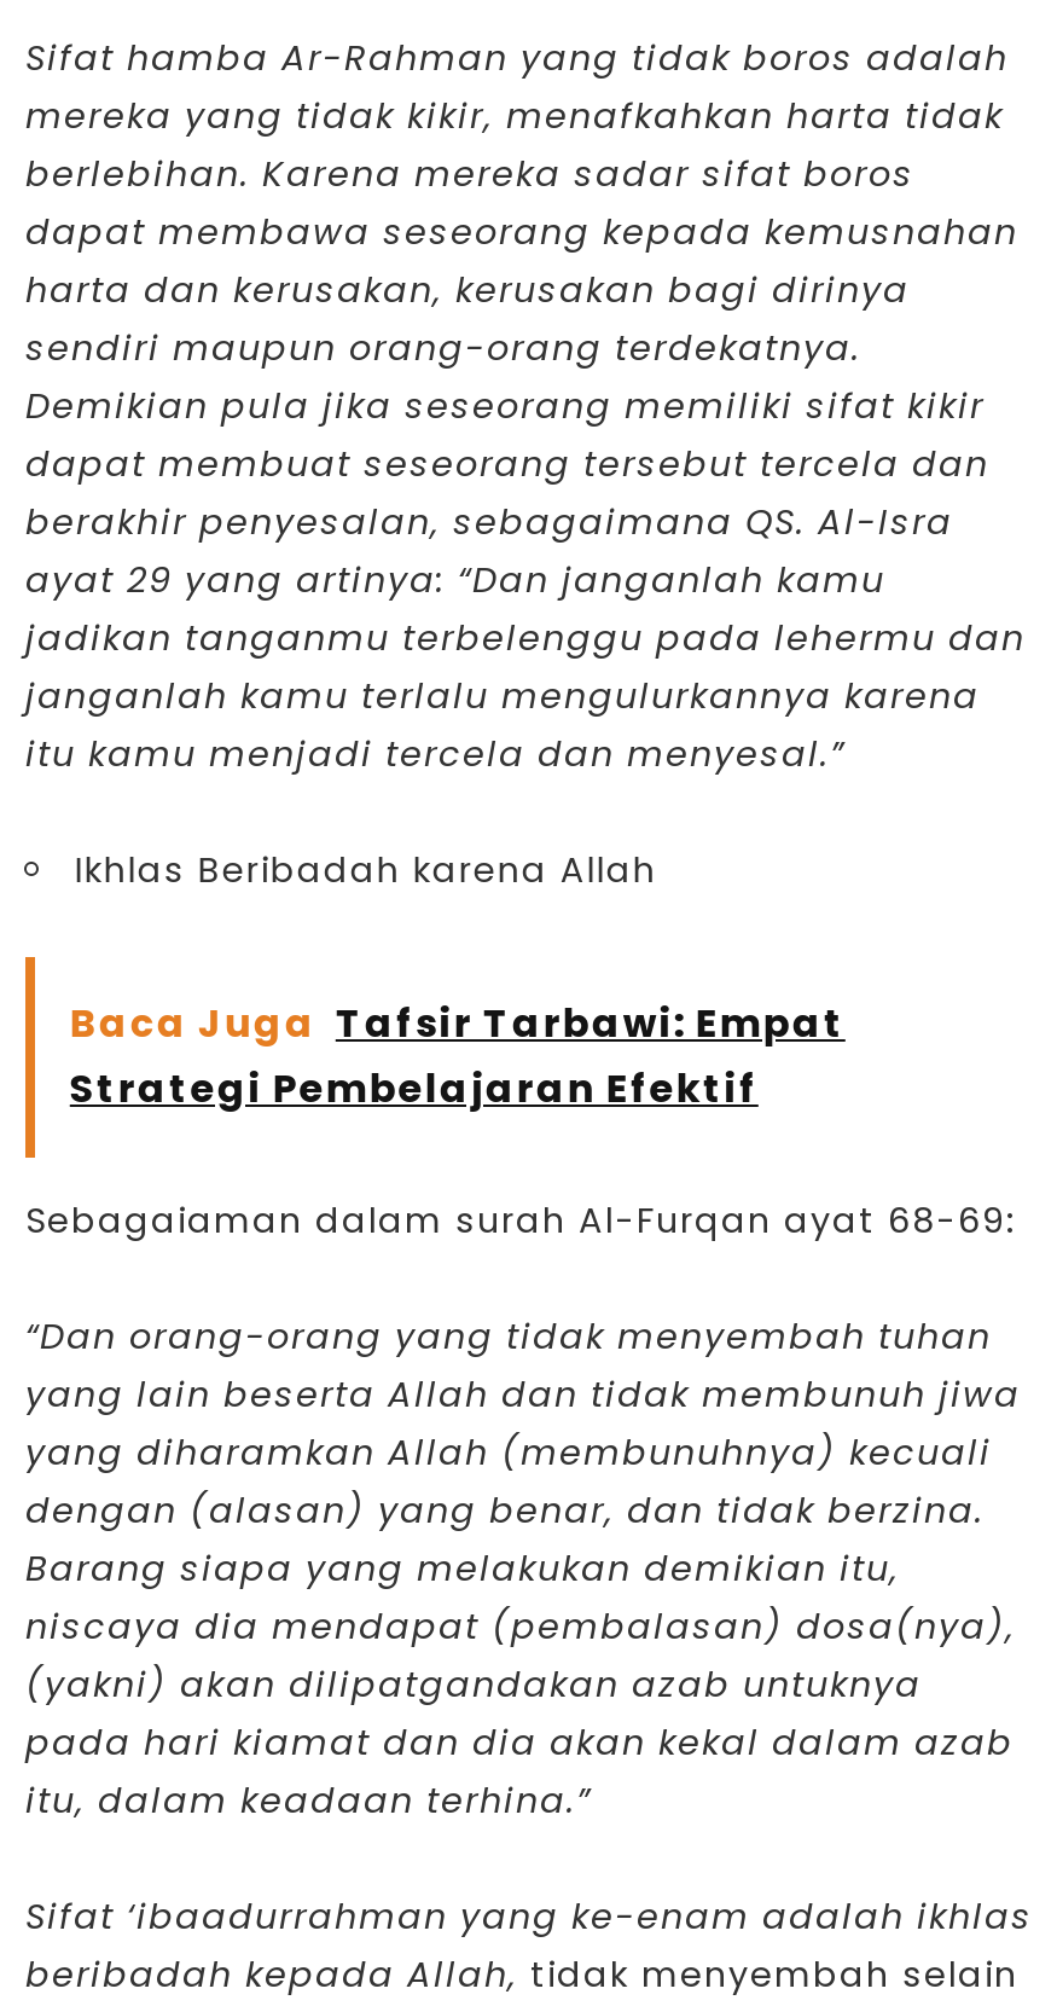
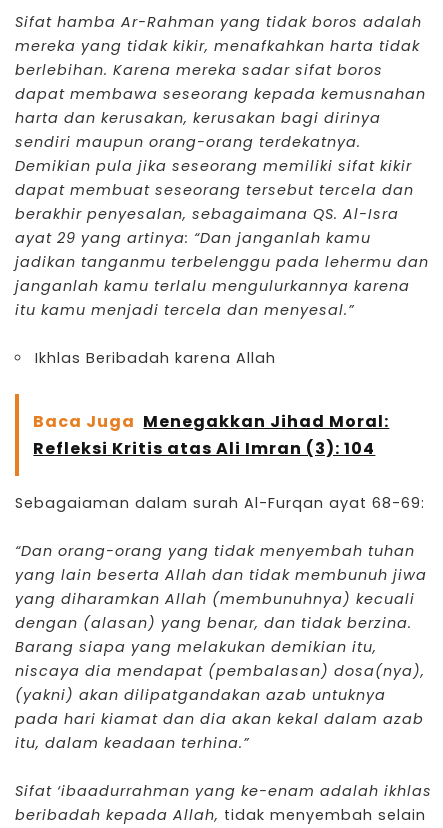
[70,996,845,1117] Baca Juga Tafsir Tarbawi: Empat | Strategi Pembelajaran Efektif -> [33,410,389,460] Baca Juga Menegakkan Jihad Moral: | Refleksi Kritis atas Ali Imran (3): 104

